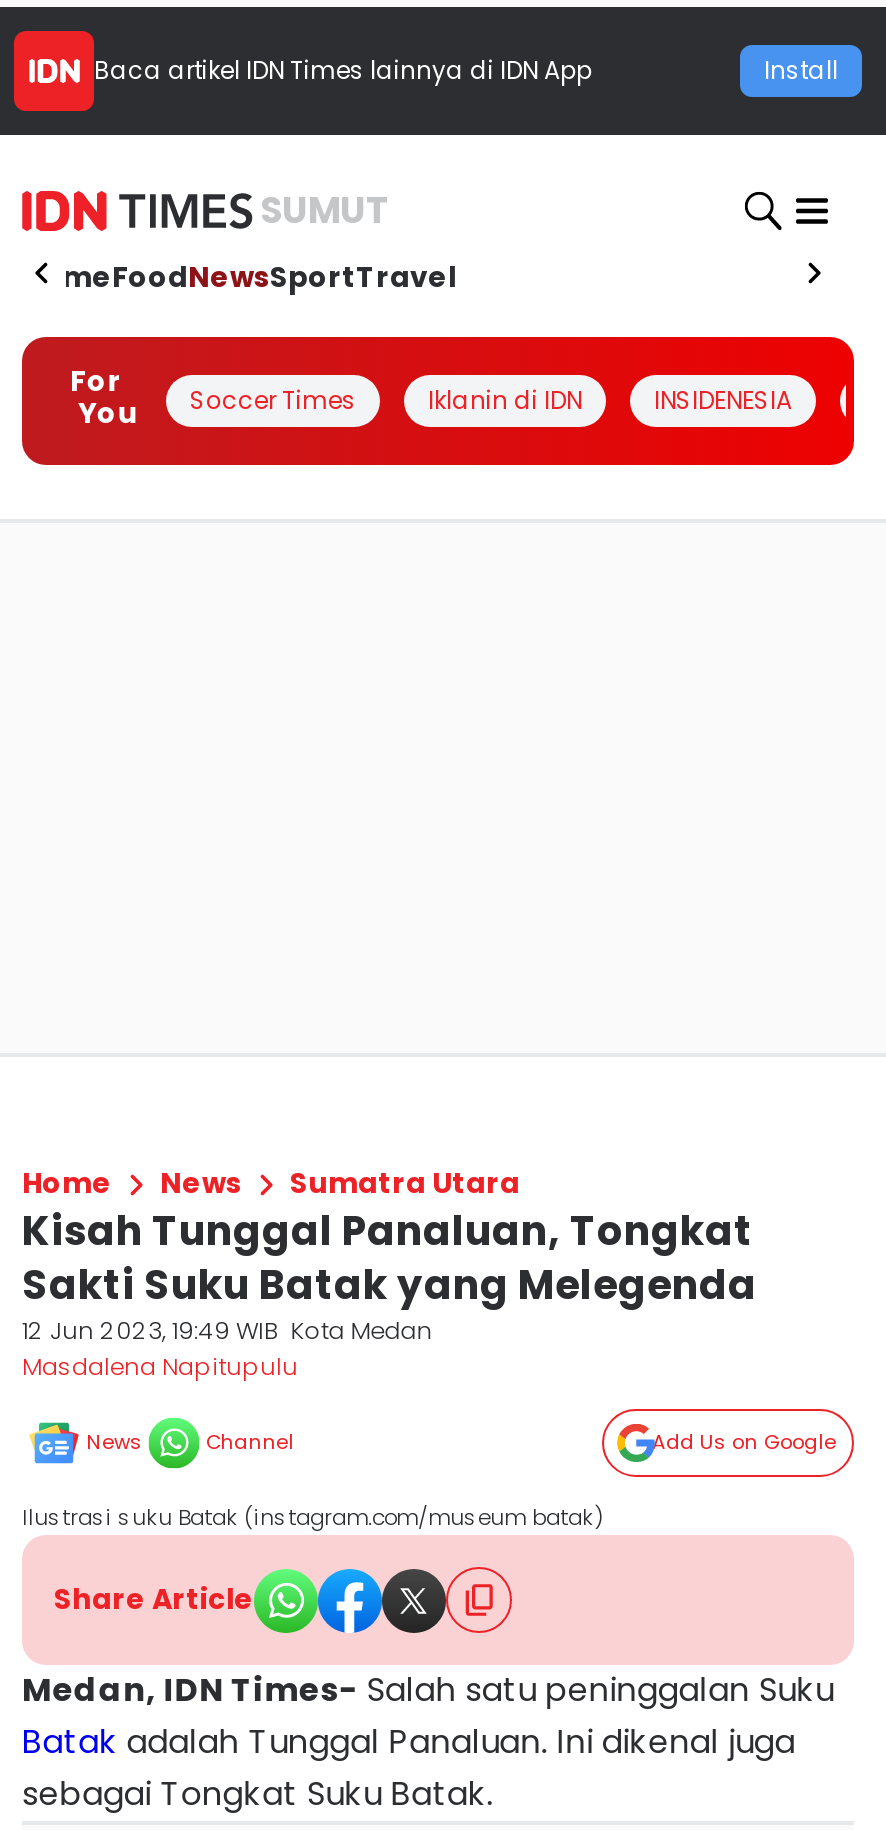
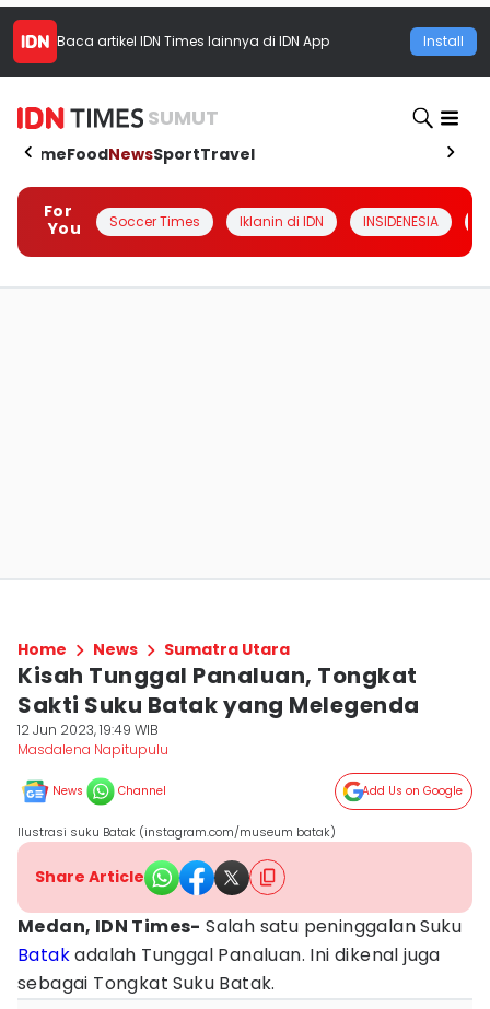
[22,1313,432,1347] 12 Jun 2023, 19:49 WIB Kota Medan -> [17,720,159,739] 12 Jun 2023, 19:49 WIB

